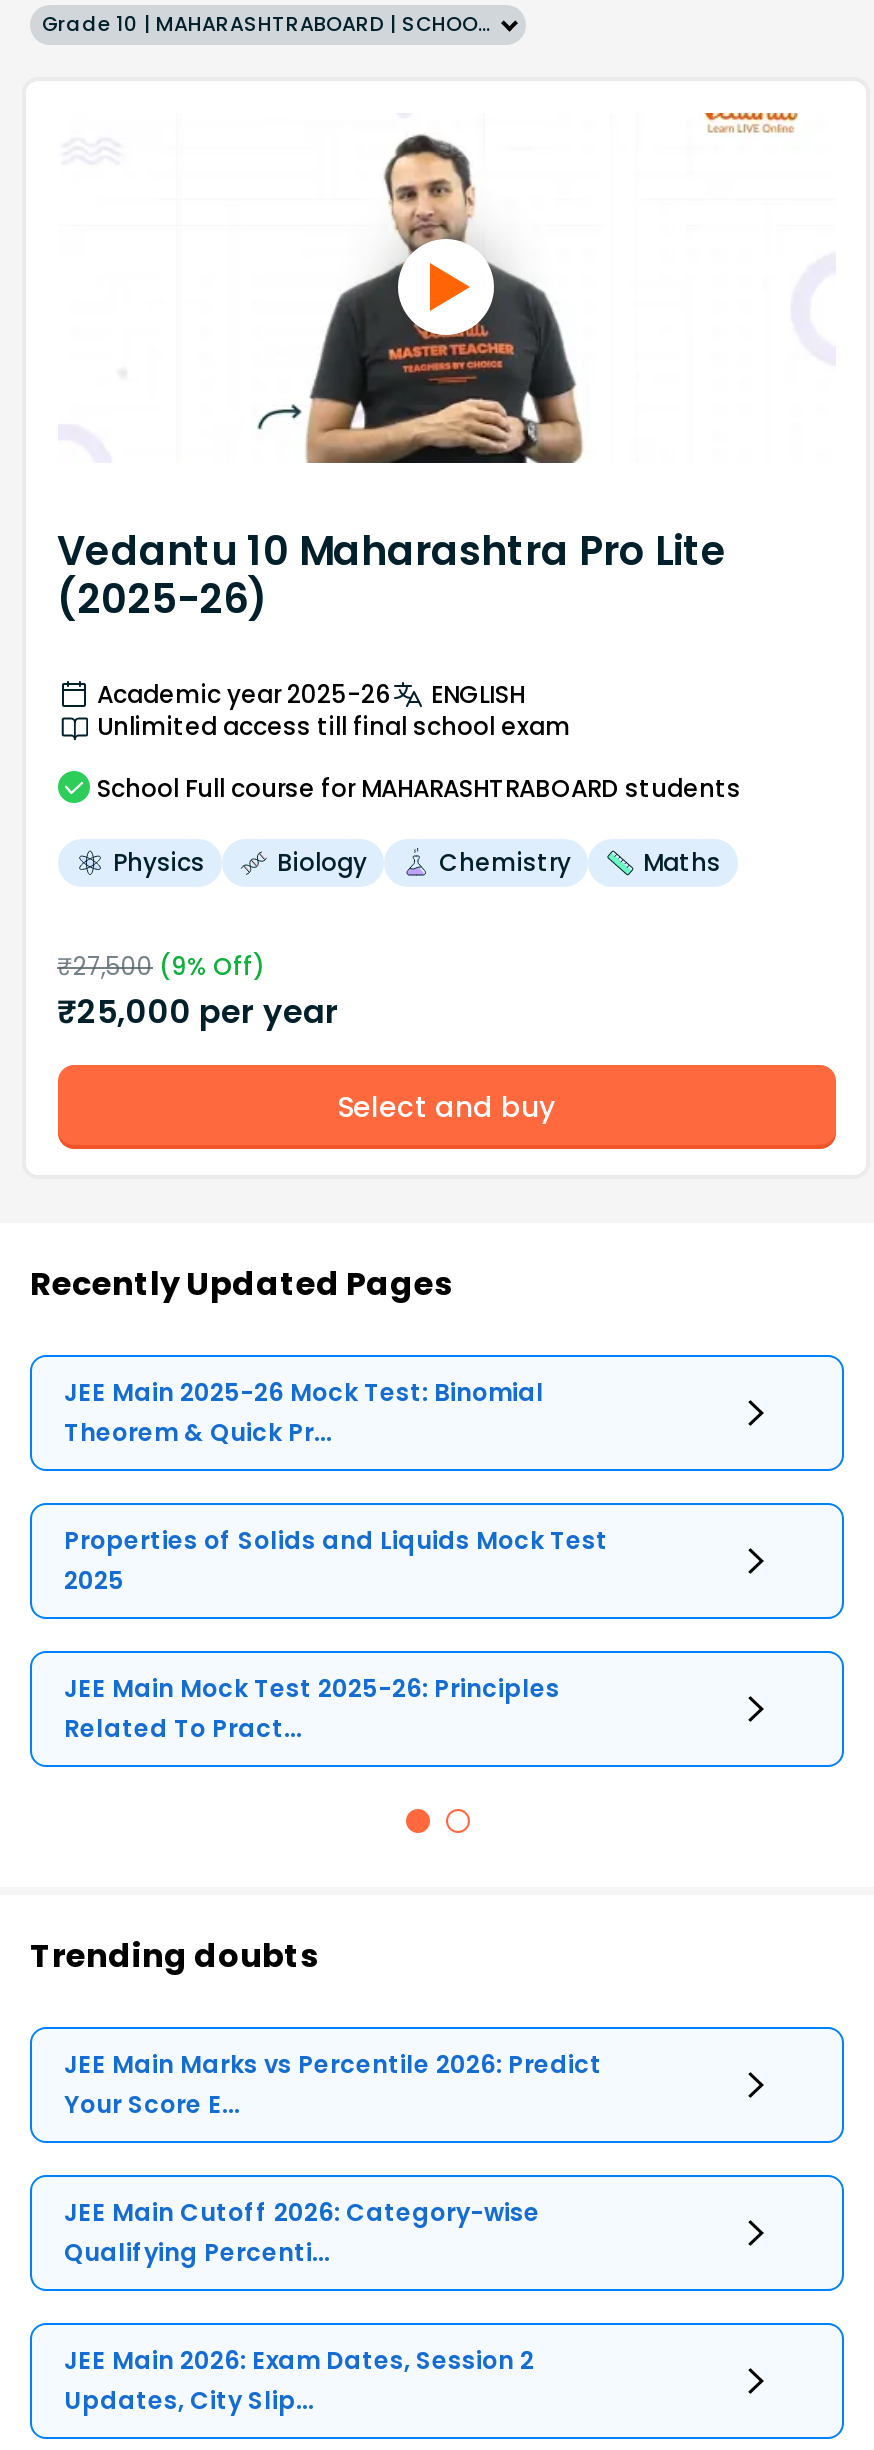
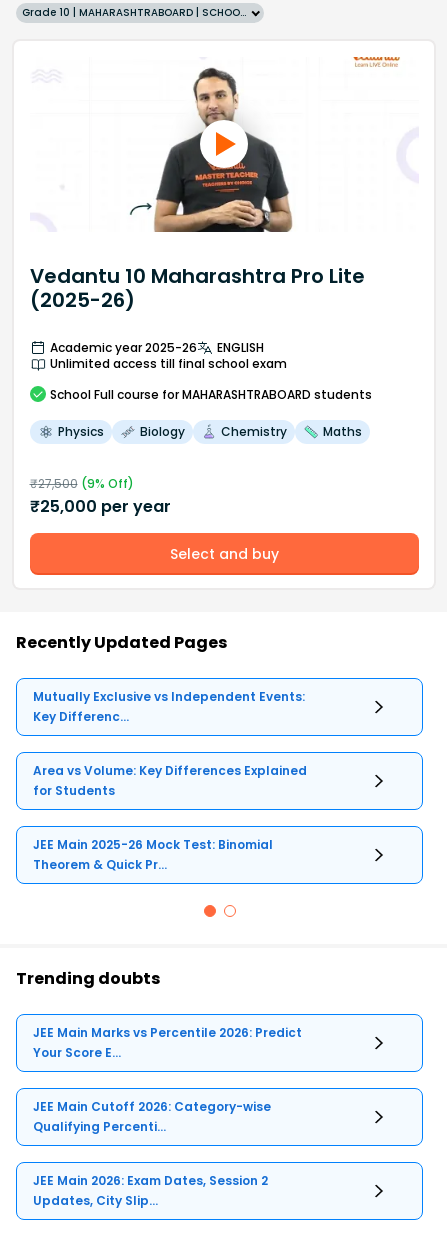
none -> [33,688,307,799] Mutually Exclusive vs Independent Events: | Key Differenc... | Area vs Volume: Key Differences Explained | for Students
moved [64,1376,544,1450] -> [33,836,273,873]: JEE Main 2025-26 Mock Test: Binomial | Theorem & Quick Pr...
[64,1524,608,1746] Properties of Solids and Liquids Mock Test | 2025 | JEE Main Mock Test 2025-26: Principles | Related To Pract... -> none

